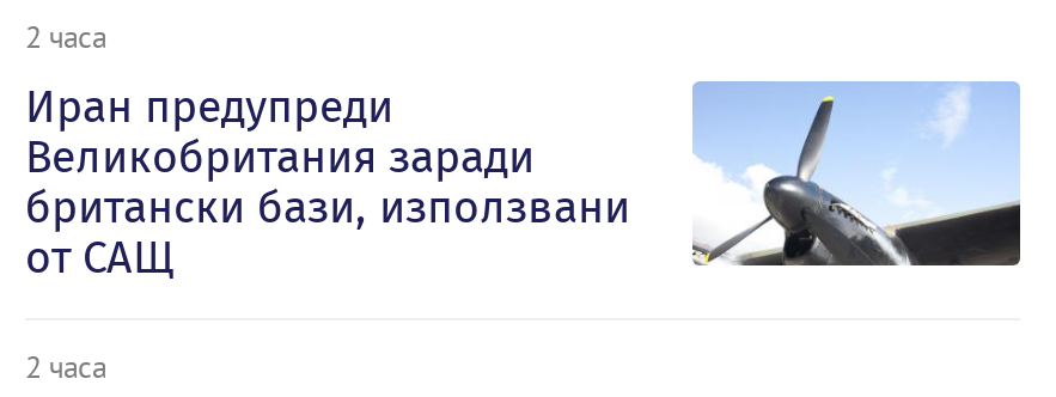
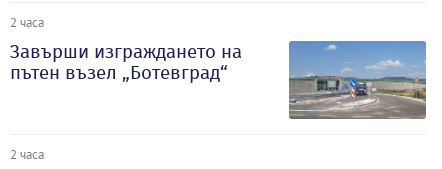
[25,78,630,284] Иран предупреди | Великобритания заради | британски бази, използвани | от САЩ -> [10,40,242,84] Завърши изграждането на | пътен възел „Ботевград“
[692,83,1023,267] [image] -> [288,41,427,120] [image]

